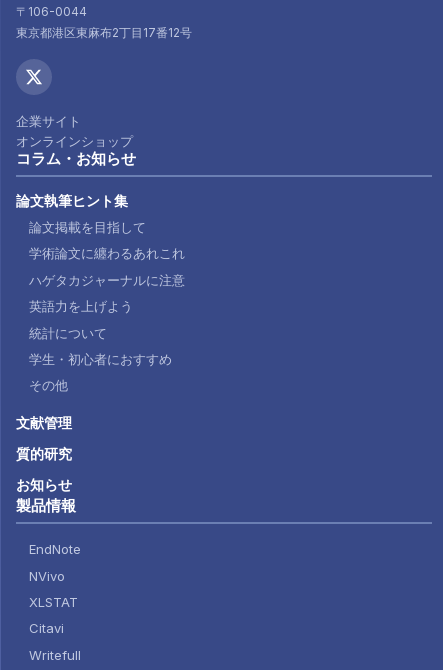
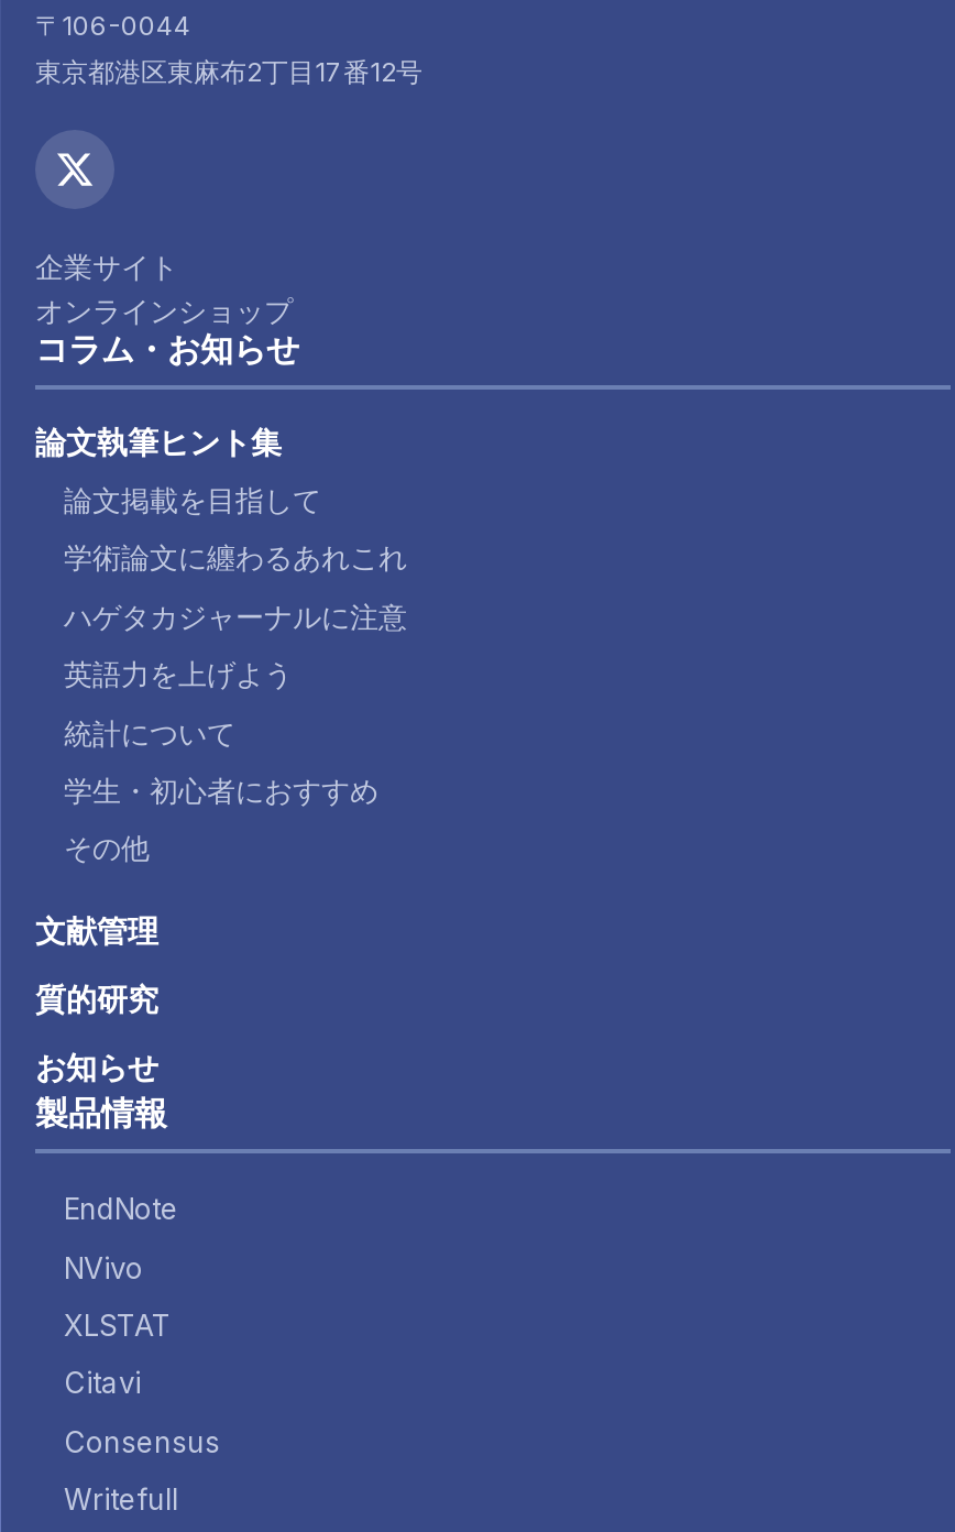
none -> [64,1423,220,1458] Consensus

